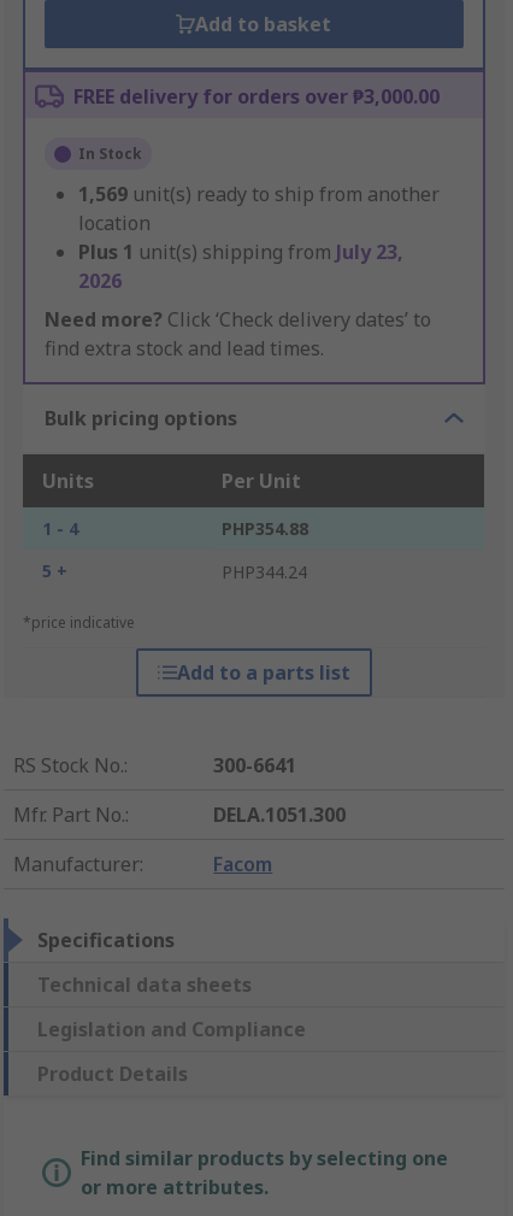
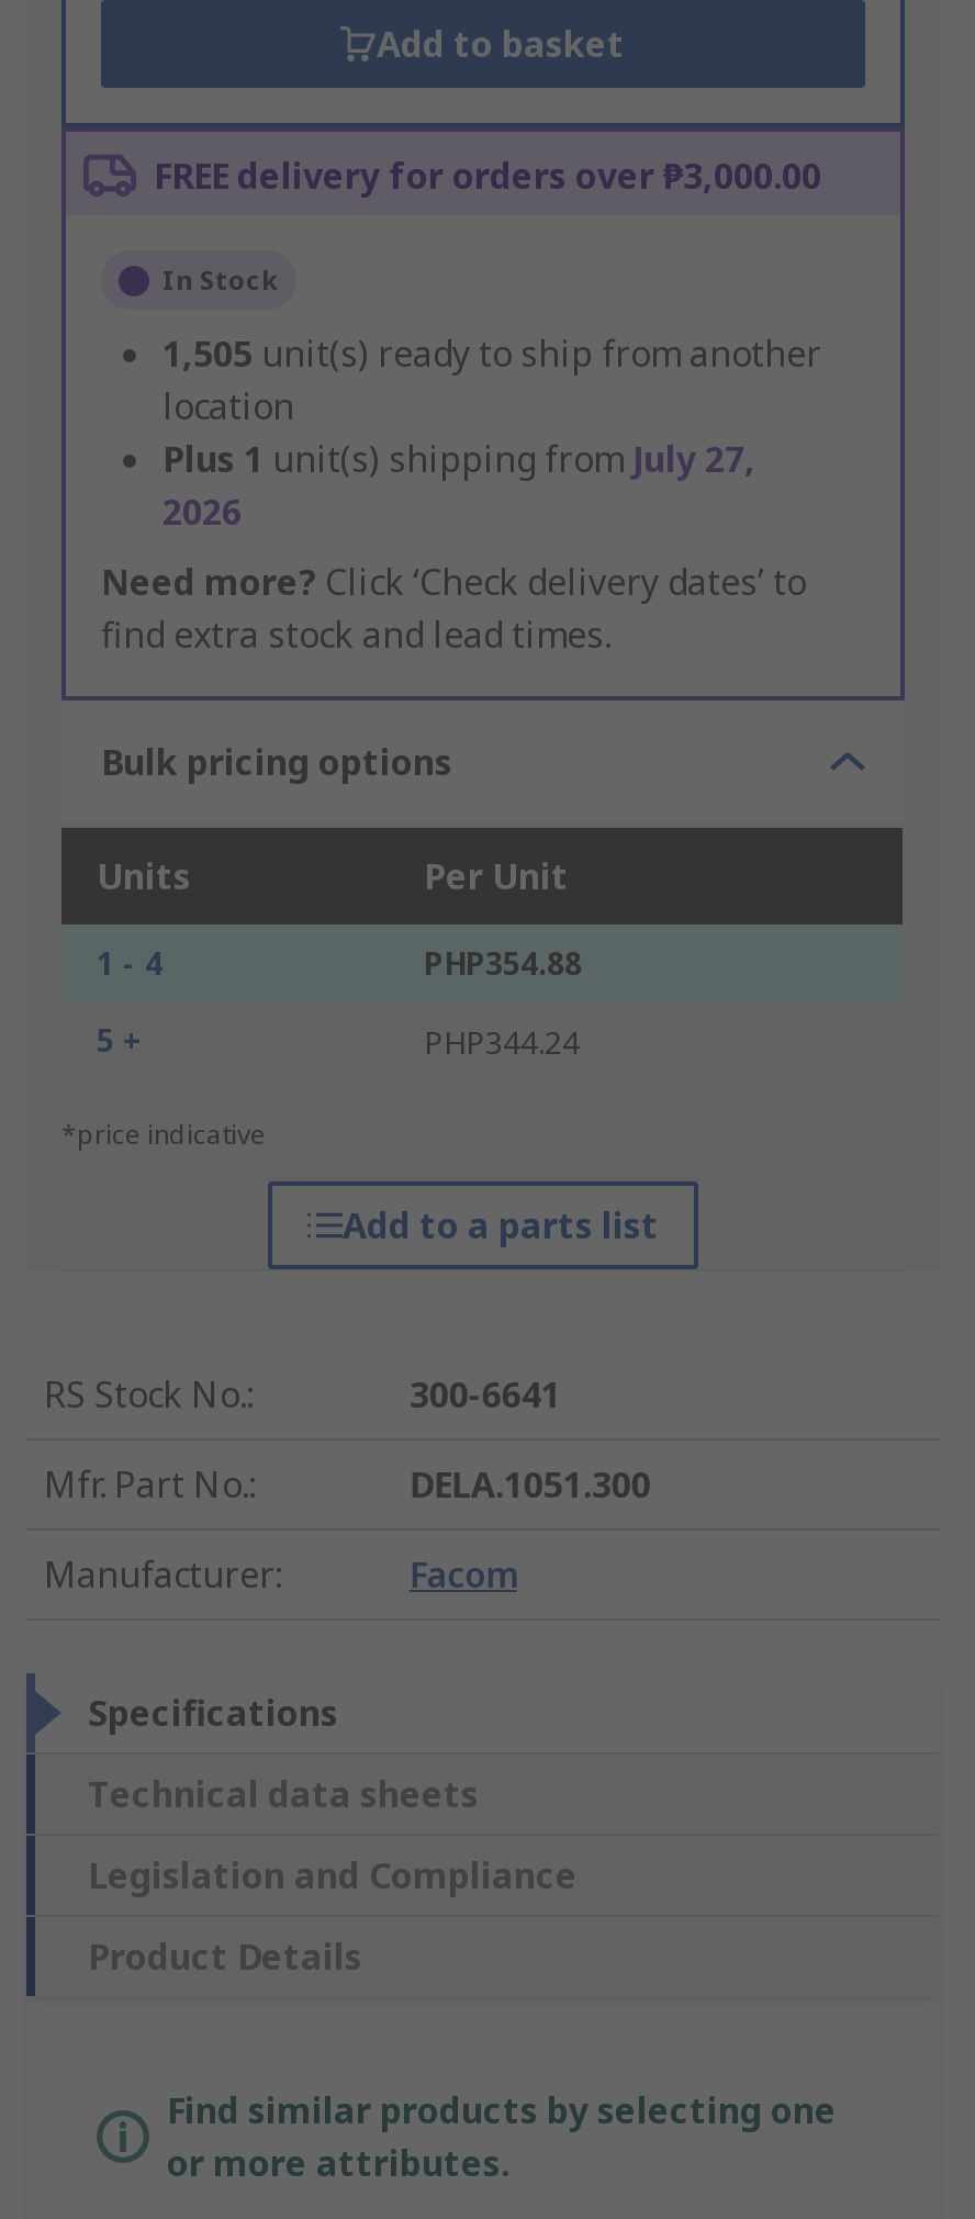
[78,181,440,208] 1,569 unit(s) ready to ship from another -> [162,330,821,379] 1,505 unit(s) ready to ship from another
[78,239,403,266] Plus 1 unit(s) shipping from July 23, -> [162,436,755,484] Plus 1 unit(s) shipping from July 27,

